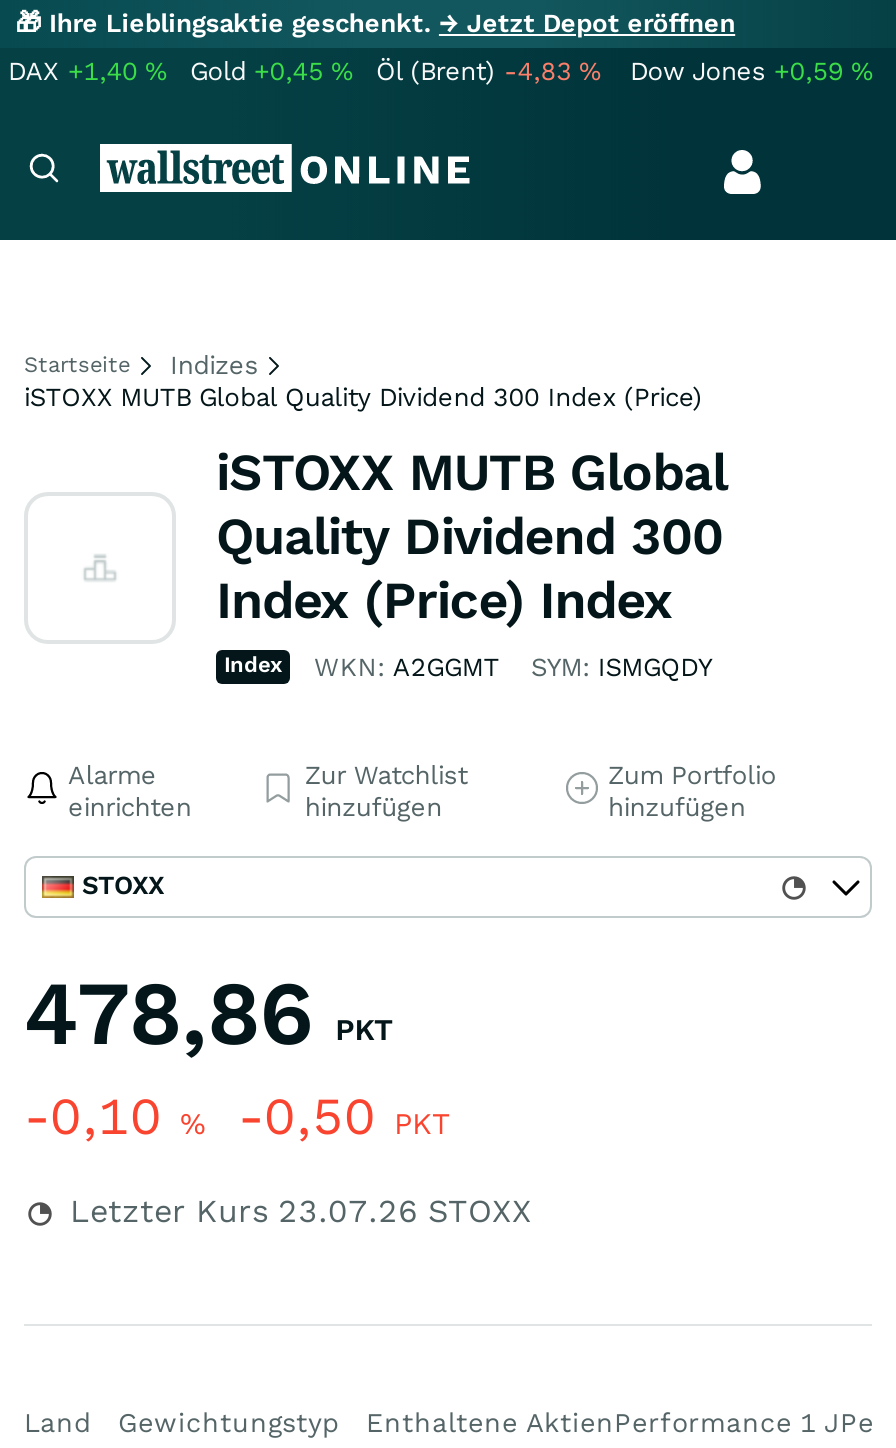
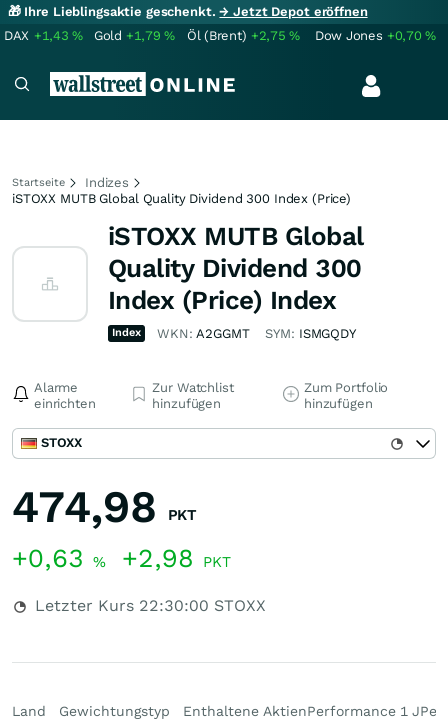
[8,56,166,86] DAX +1,40% -> [4,28,83,43] DAX +1,43%
[190,56,352,86] Gold +0,45% -> [94,28,175,43] Gold +1,79%
[376,56,600,86] Öl (Brent) -4,83% -> [187,28,300,43] Öl (Brent) +2,75%
[630,56,872,86] Dow Jones +0,59% -> [315,28,436,43] Dow Jones +0,70%
[24,960,393,1066] 478,86 PKT -> [12,480,197,533] 474,98 PKT
[24,1086,450,1146] -0,10% -0,50 PKT -> [12,543,231,573] +0,63% +2,98 PKT
[60,1192,532,1230] Letzter Kurs 23.07.26 STOXX -> [30,596,266,615] Letzter Kurs 22:30:00 STOXX

